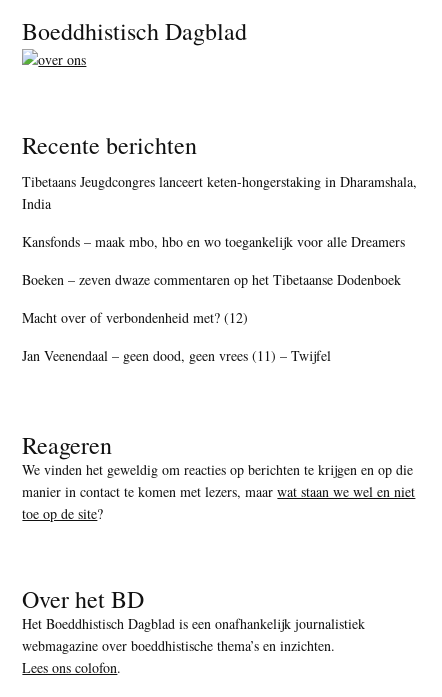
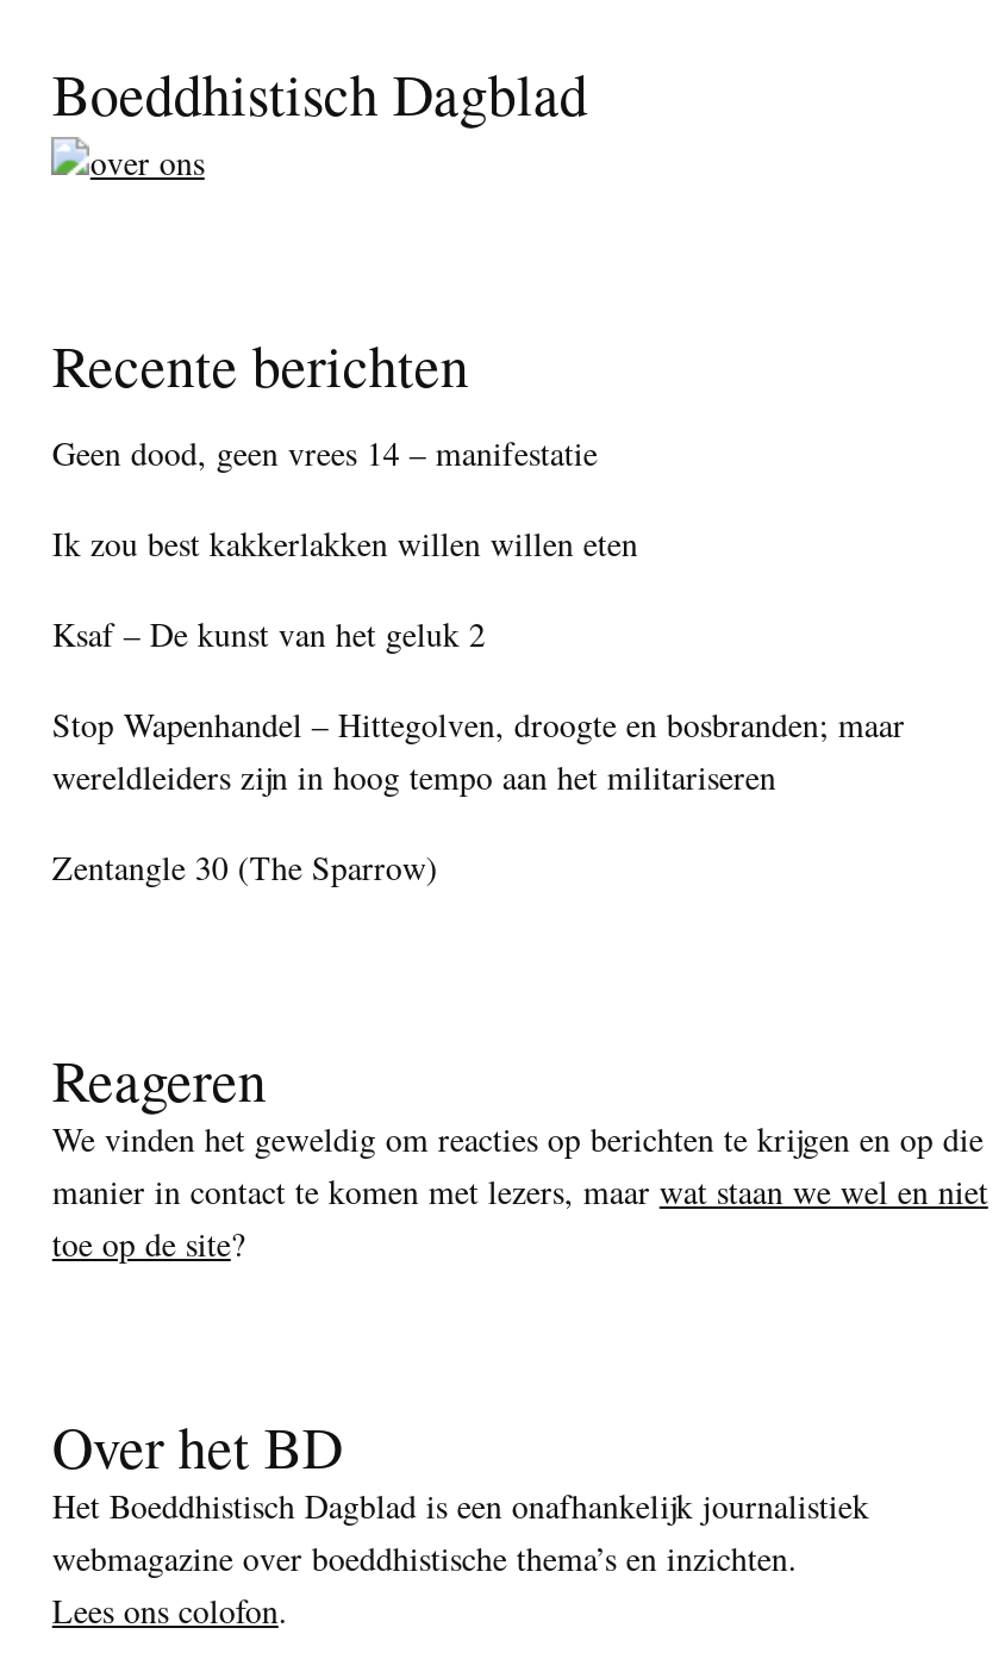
[22,172,417,213] Tibetaans Jeugdcongres lanceert keten-hongerstaking in Dharamshala, | India -> [52,431,597,476] Geen dood, geen vrees 14 – manifestatie
[22,232,405,251] Kansfonds – maak mbo, hbo en wo toegankelijk voor alle Dreamers -> [52,521,638,566] Ik zou best kakkerlakken willen willen eten
[22,270,401,289] Boeken – zeven dwaze commentaren op het Tibetaanse Dodenboek -> [52,612,486,657] Ksaf – De kunst van het geluk 2
[22,308,248,327] Macht over of verbondenheid met? (12) -> [52,702,905,800] Stop Wapenhandel – Hittegolven, droogte en bosbranden; maar | wereldleiders zijn in hoog tempo aan het militariseren
[22,346,331,365] Jan Veenendaal – geen dood, geen vrees (11) – Twijfel -> [52,845,438,890] Zentangle 30 (The Sparrow)

